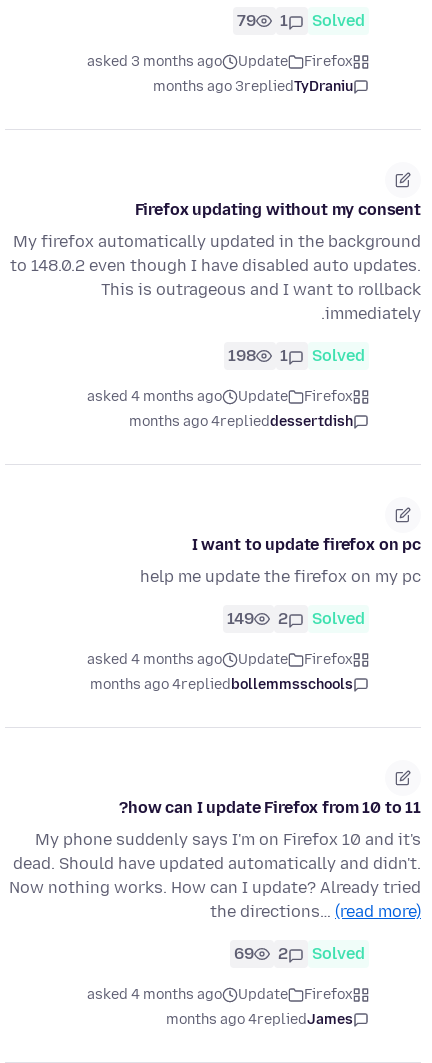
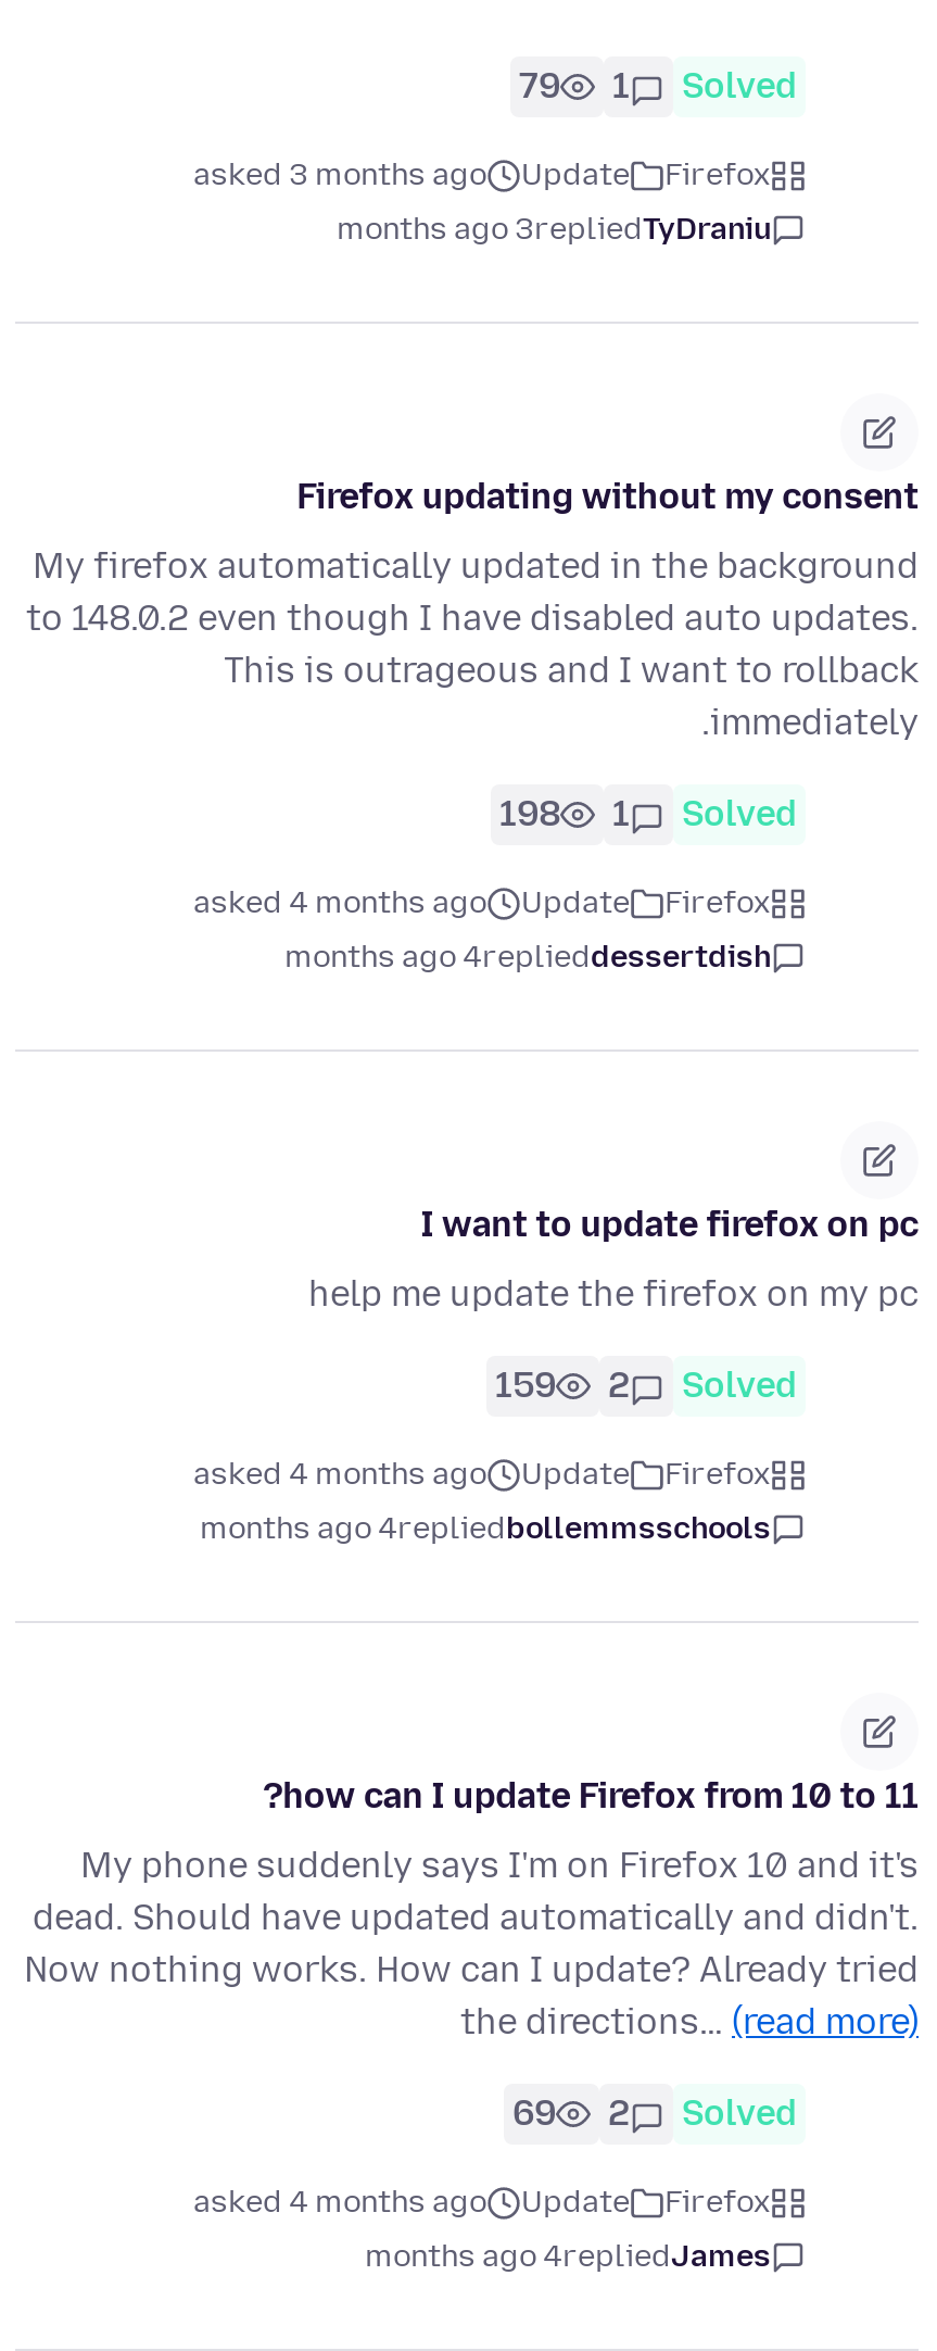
[227,609,365,628] 149 2 Solved -> [495,1366,797,1407] 159 2 Solved

